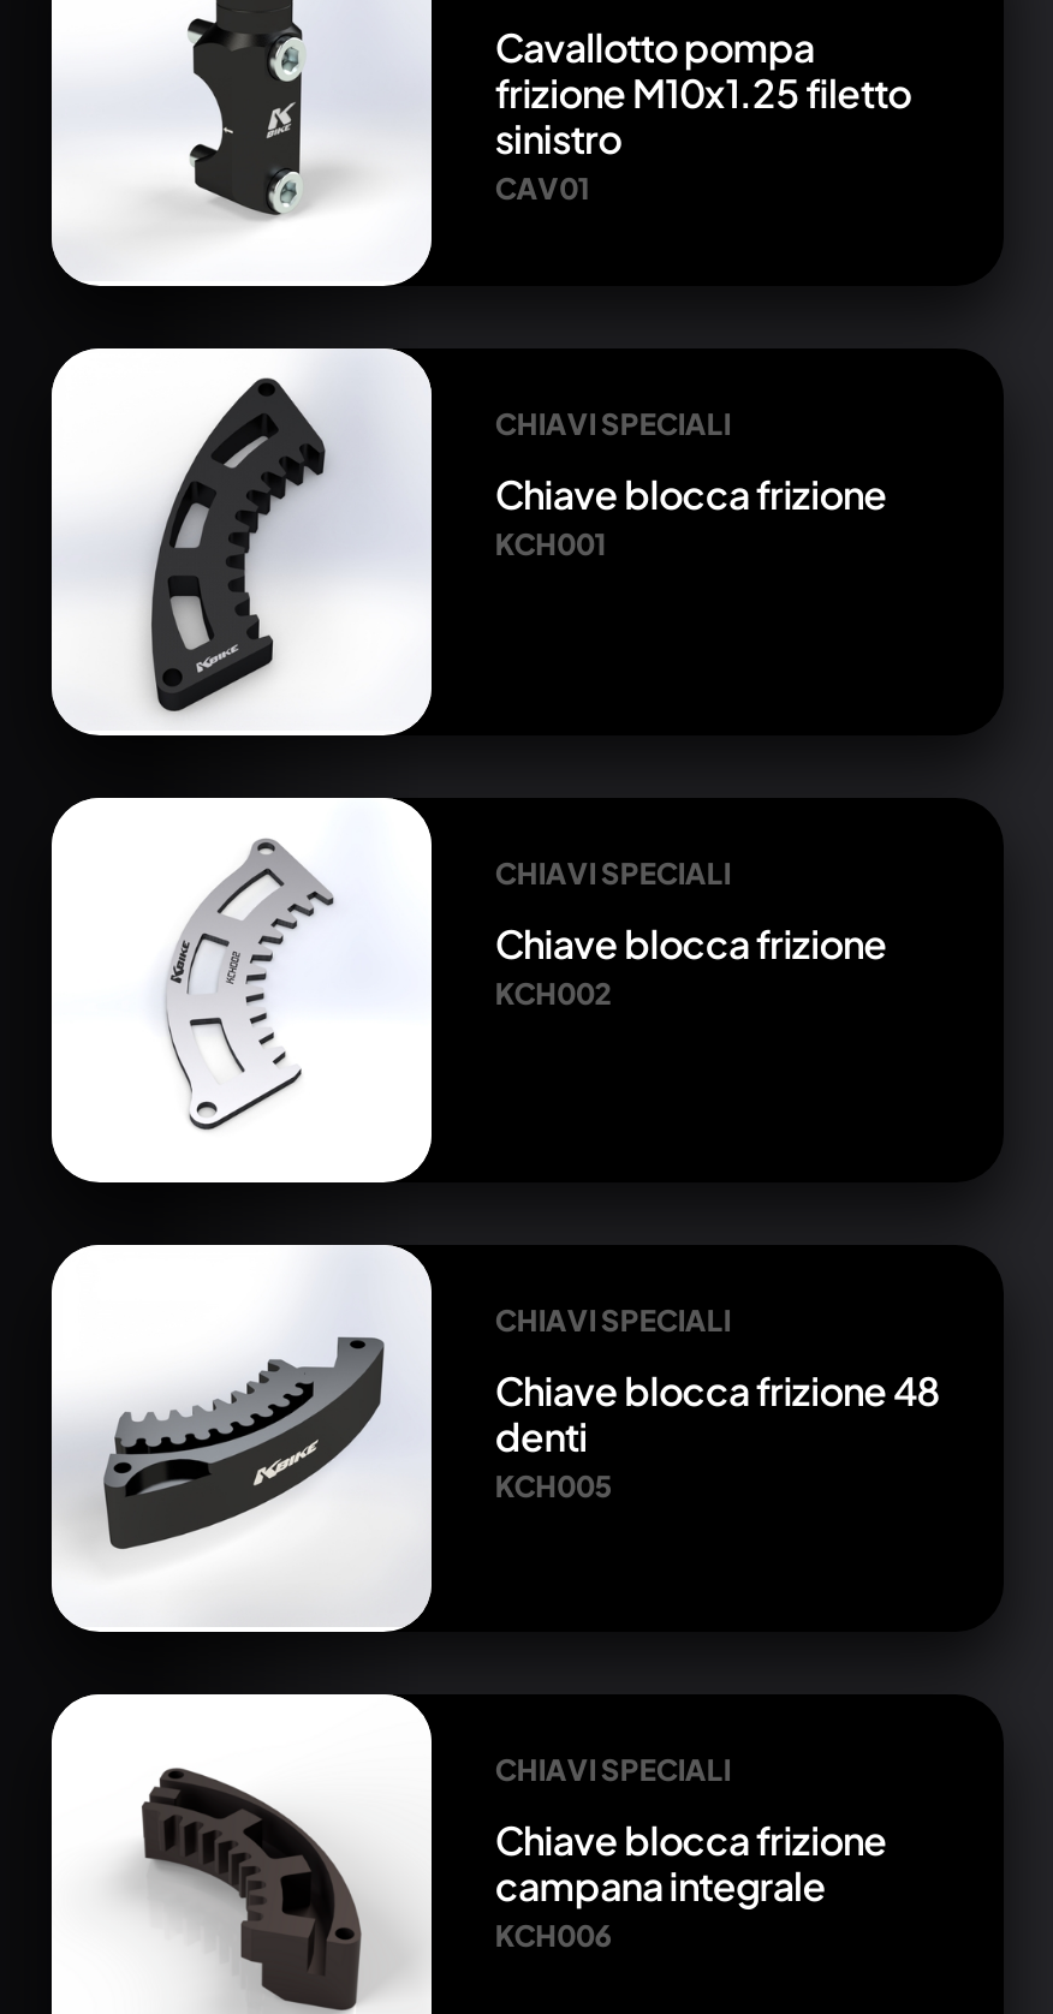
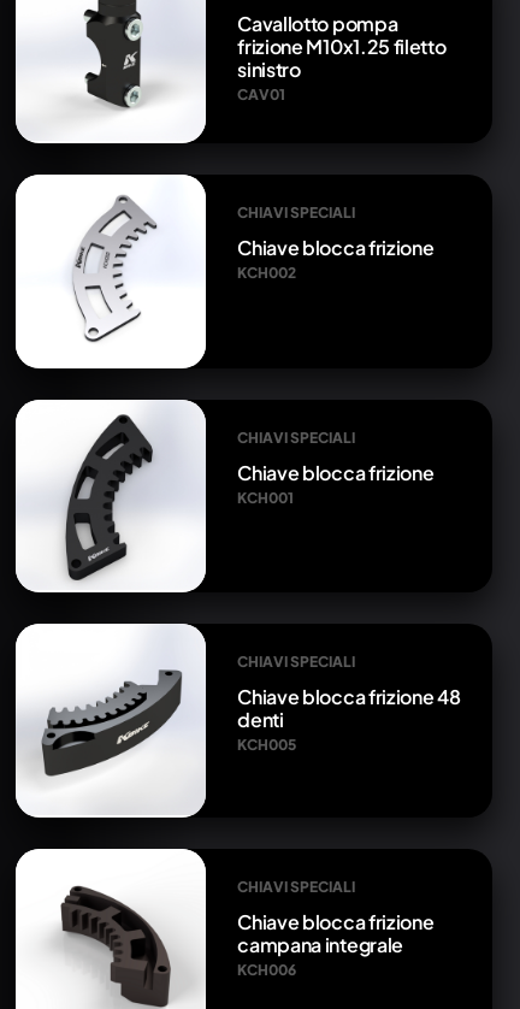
moved [119,375,367,719] -> [43,413,175,584]: [image]
[495,527,606,563] KCH001 -> [238,264,296,282] KCH002
moved [109,827,367,1163] -> [51,189,172,359]: [image]
[495,975,611,1011] KCH002 -> [238,488,293,507] KCH001

